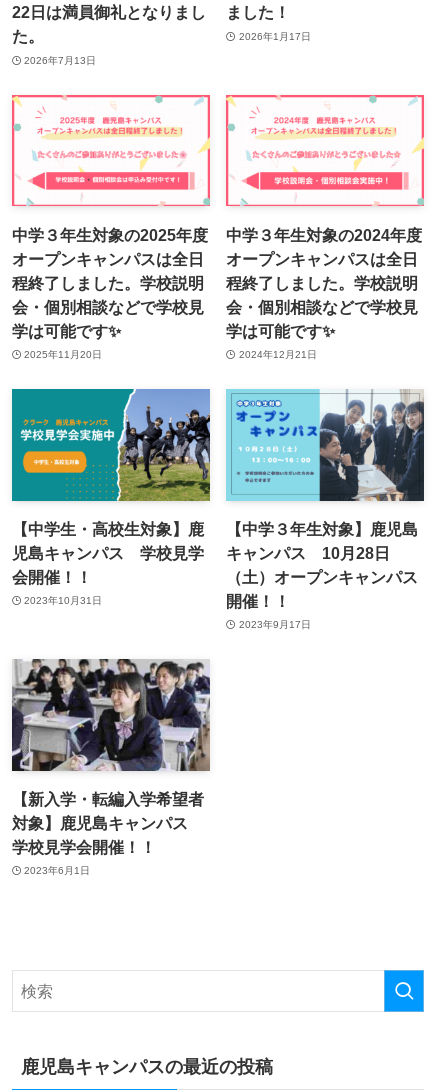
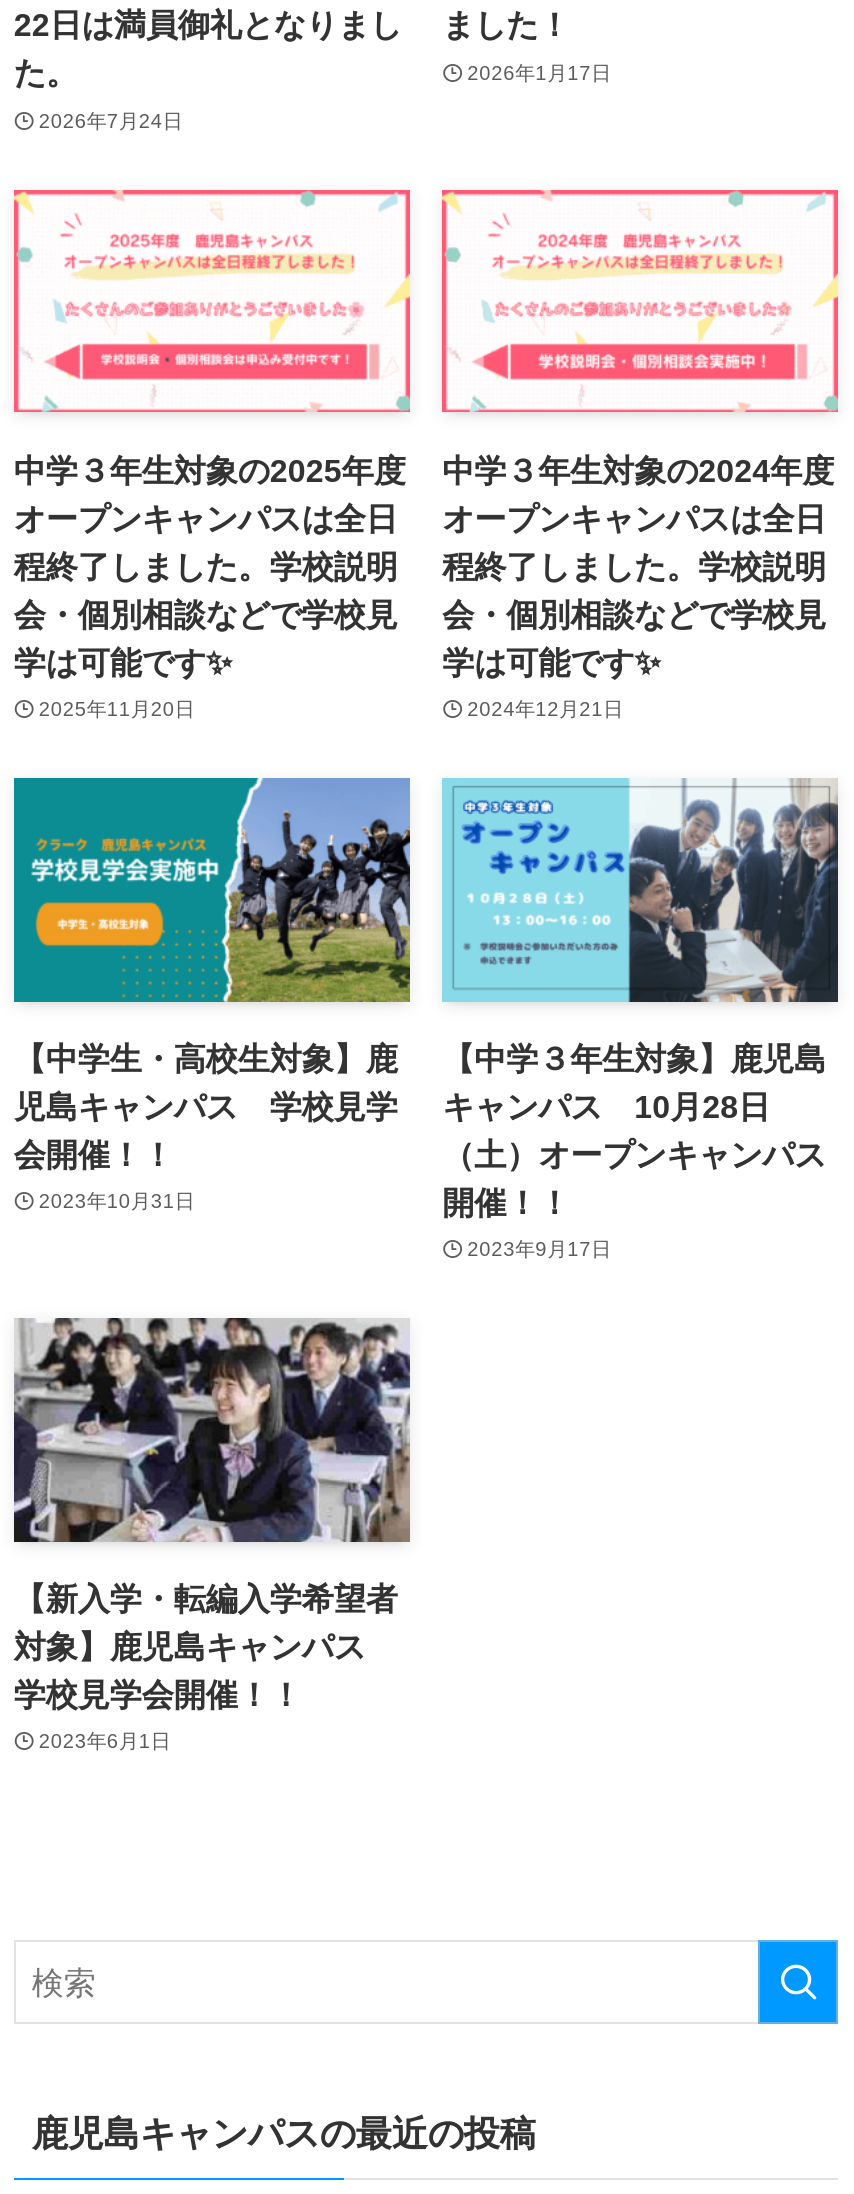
[24,55,96,66] 2026年7月13日 -> [39,110,183,132] 2026年7月24日

